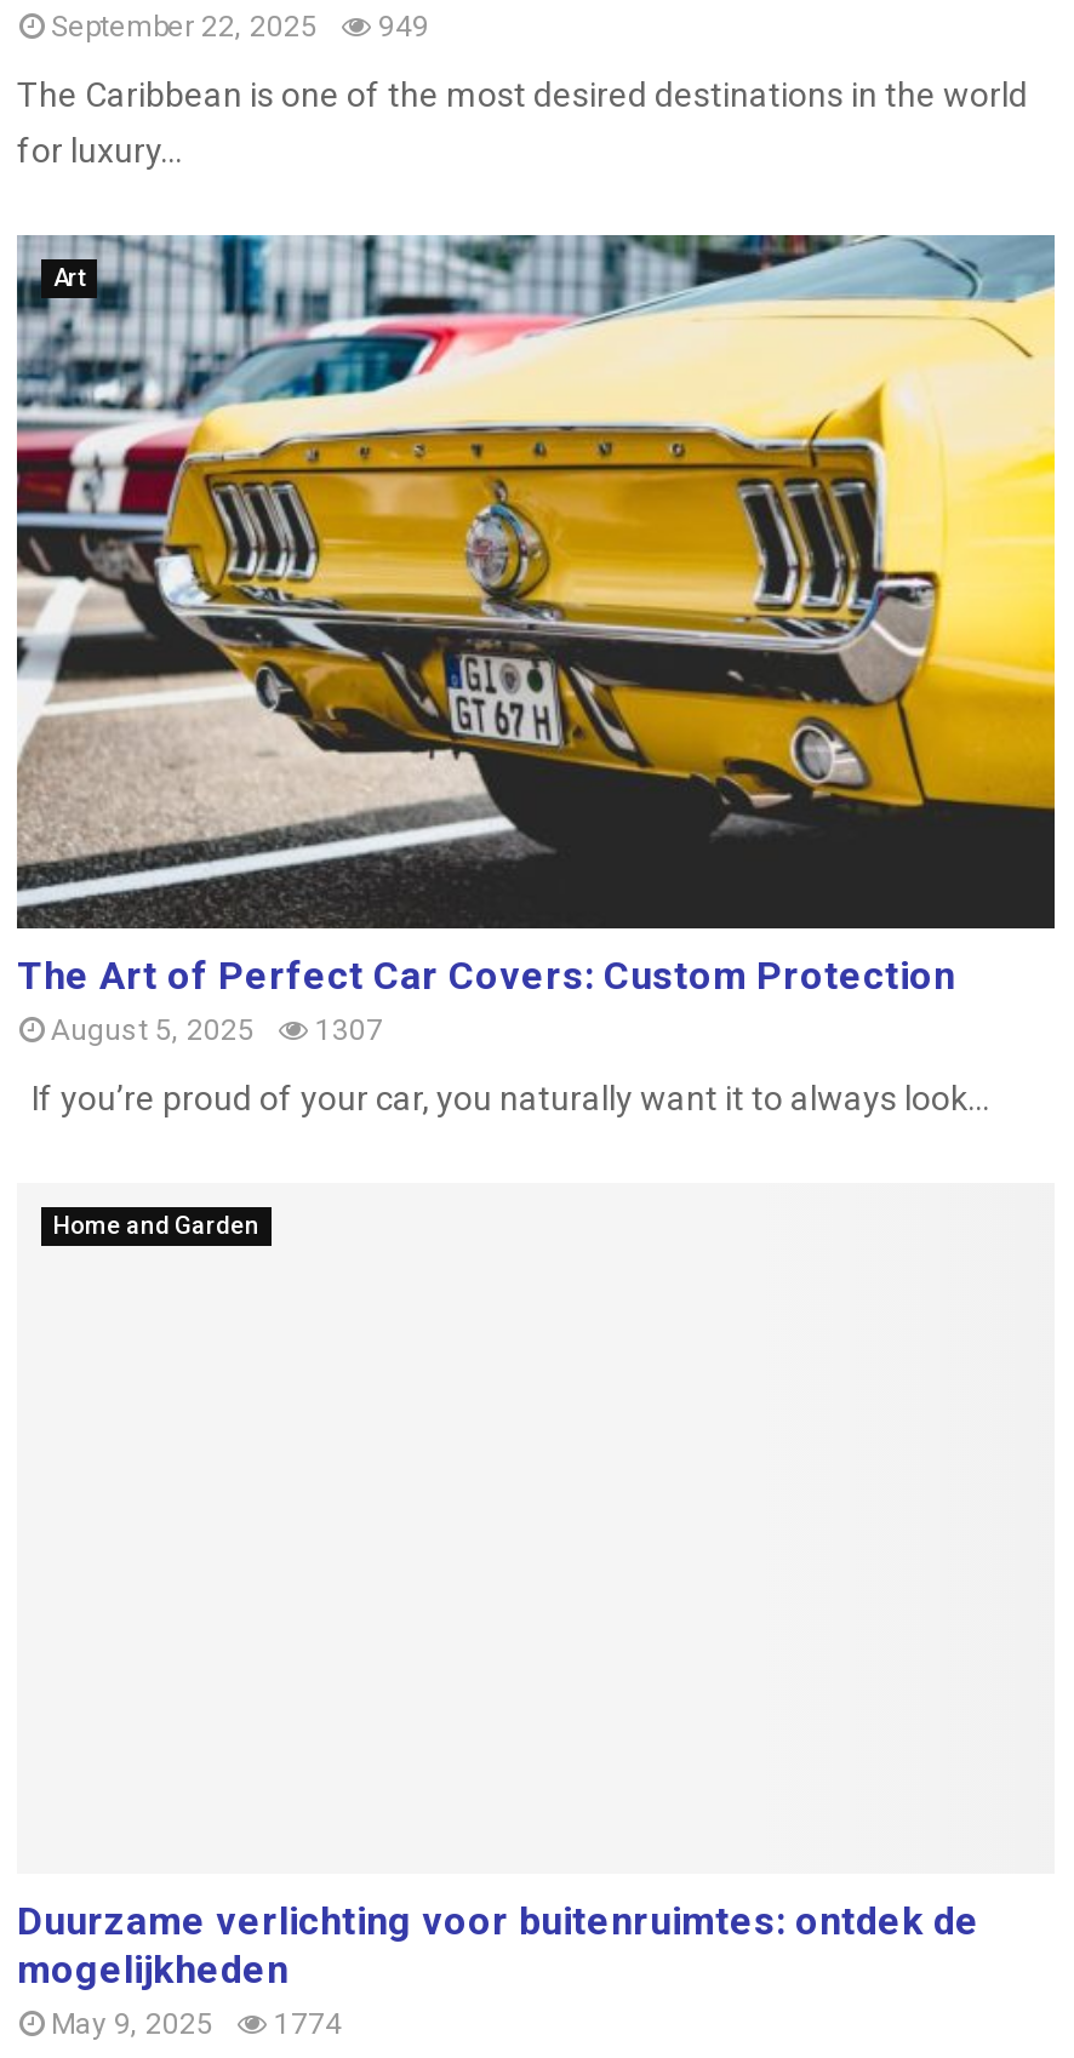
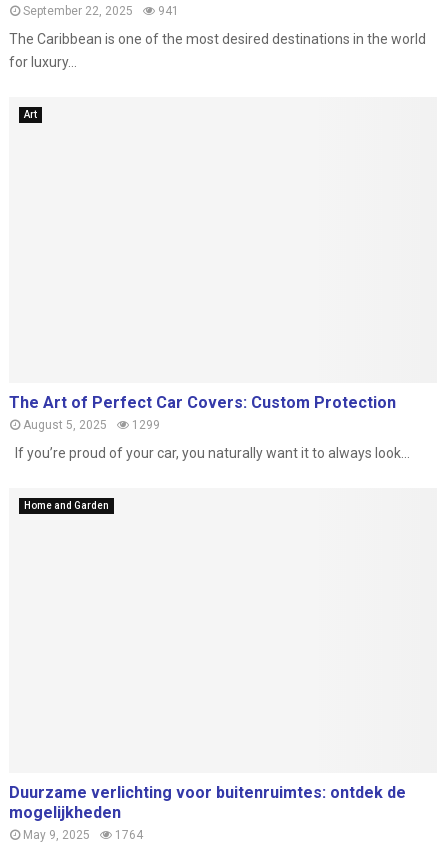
[51,10,429,44] September 22, 2025 949 -> [23,4,179,18] September 22, 2025 941
[15,233,1057,931] [image] -> none
[51,1012,383,1046] August 5, 2025 1307 -> [23,418,160,432] August 5, 2025 1299
[51,2007,342,2041] May 9, 2025 1774 -> [23,828,143,842] May 9, 2025 1764

